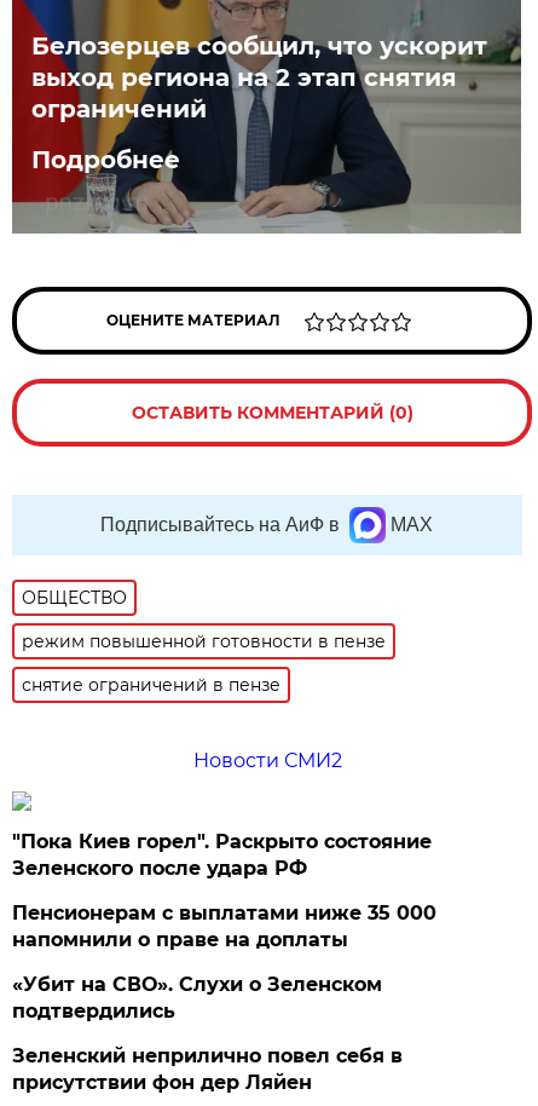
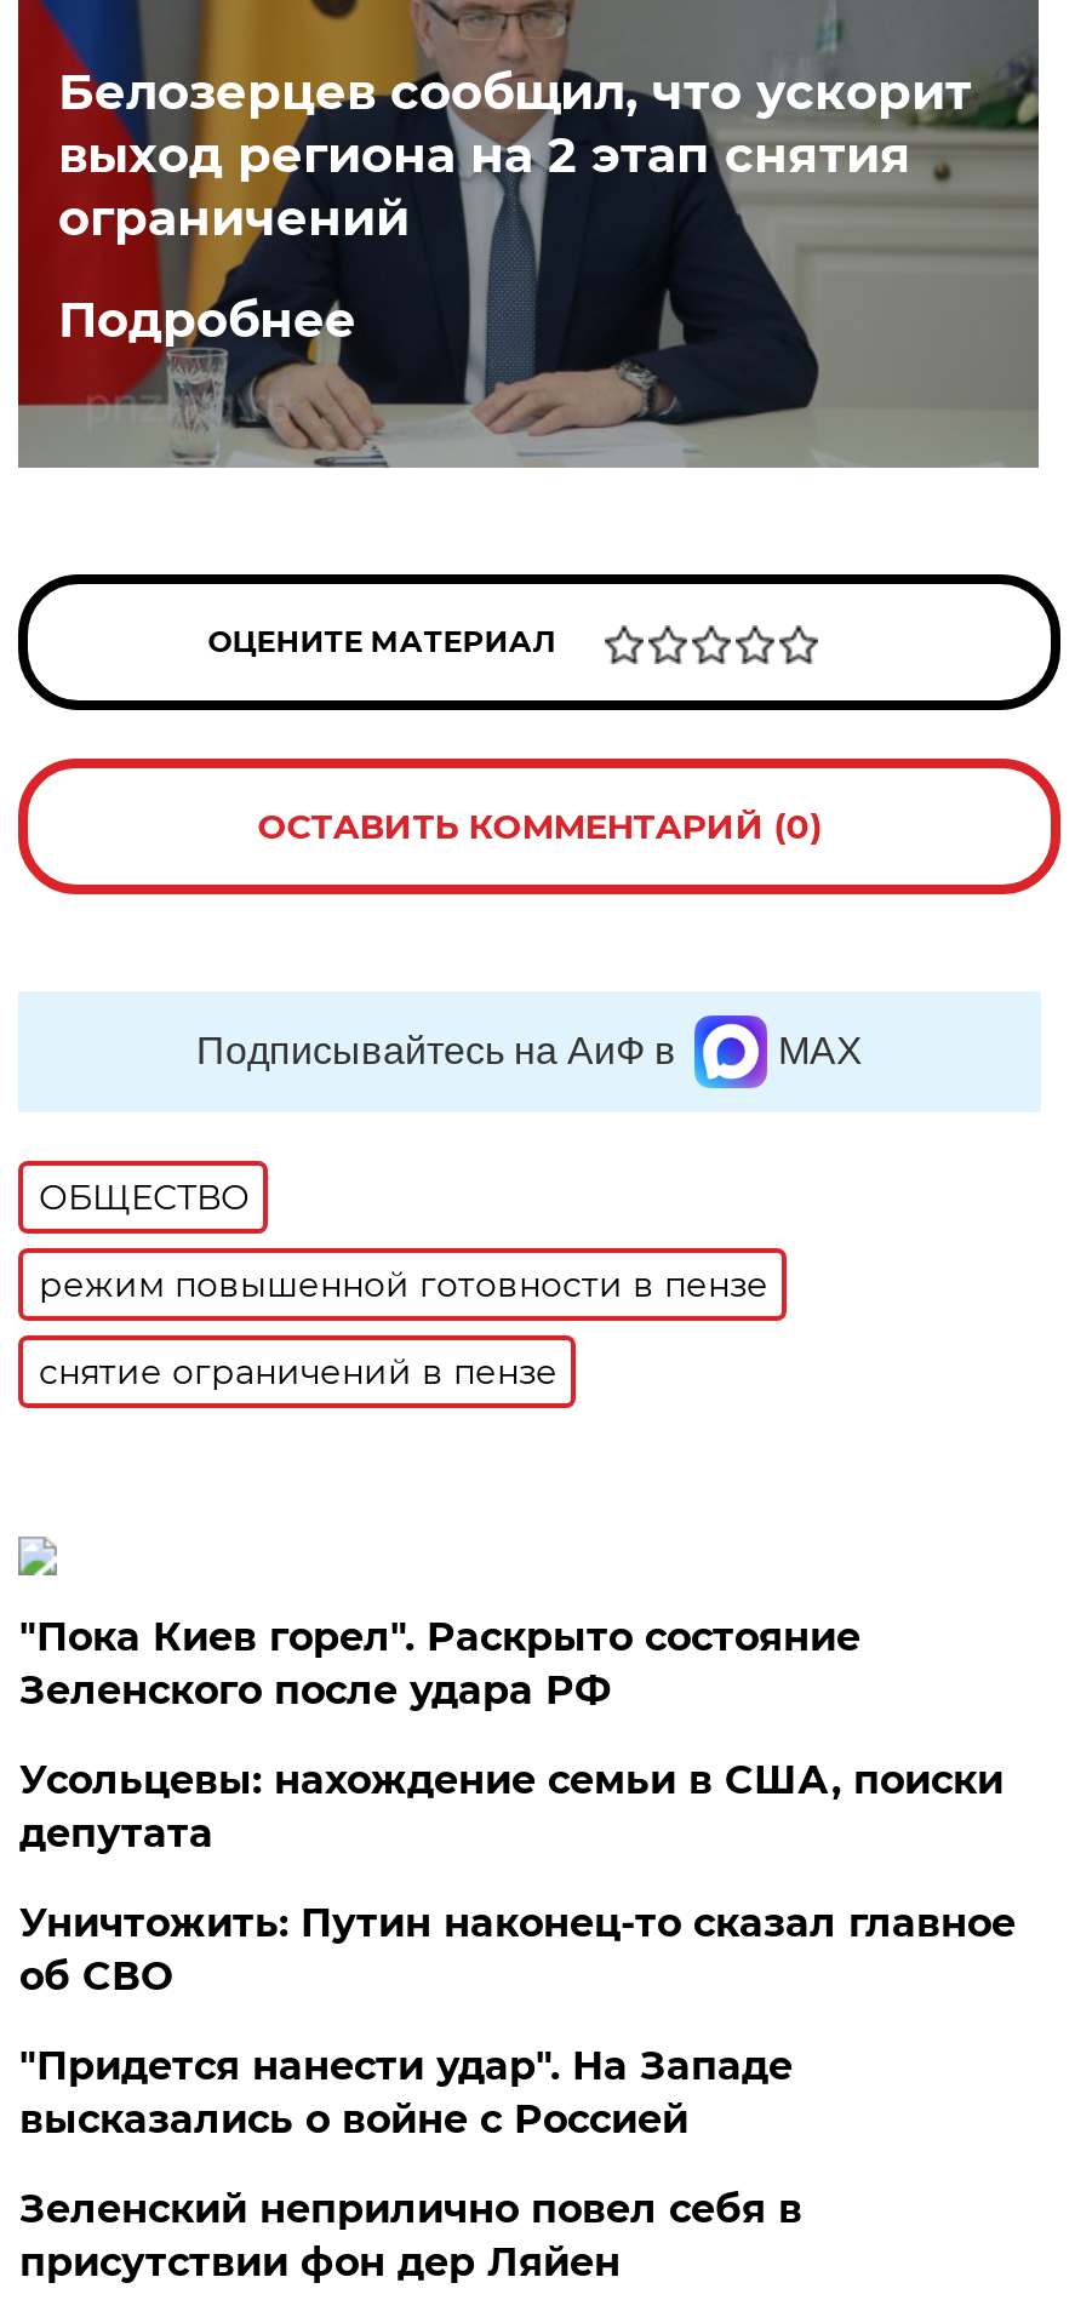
[193,749,342,772] Новости СМИ2 -> none
moved [13,830,432,880] -> [19,1614,860,1713]: "Пока Киев горел". Раскрыто состояние | Зеленского после удара РФ
[13,901,437,1022] Пенсионерам с выплатами ниже 35 000 | напомнили о праве на доплаты | «Убит на СВО». Слухи о Зеленском | подтвердились -> [19,1757,1015,2142] Усольцевы: нахождение семьи в США, поиски | депутата | Уничтожить: Путин наконец-то сказал главное | об СВО | "Придется нанести удар". На Западе | высказались о войне с Россией

